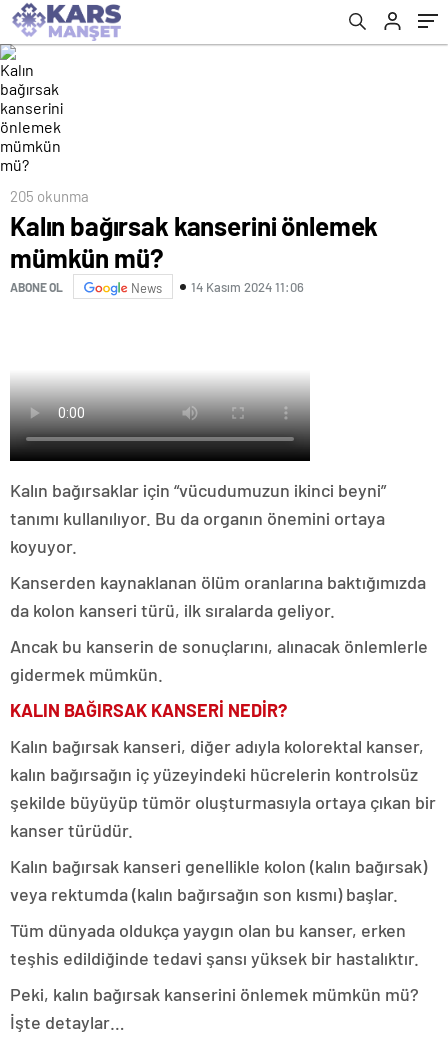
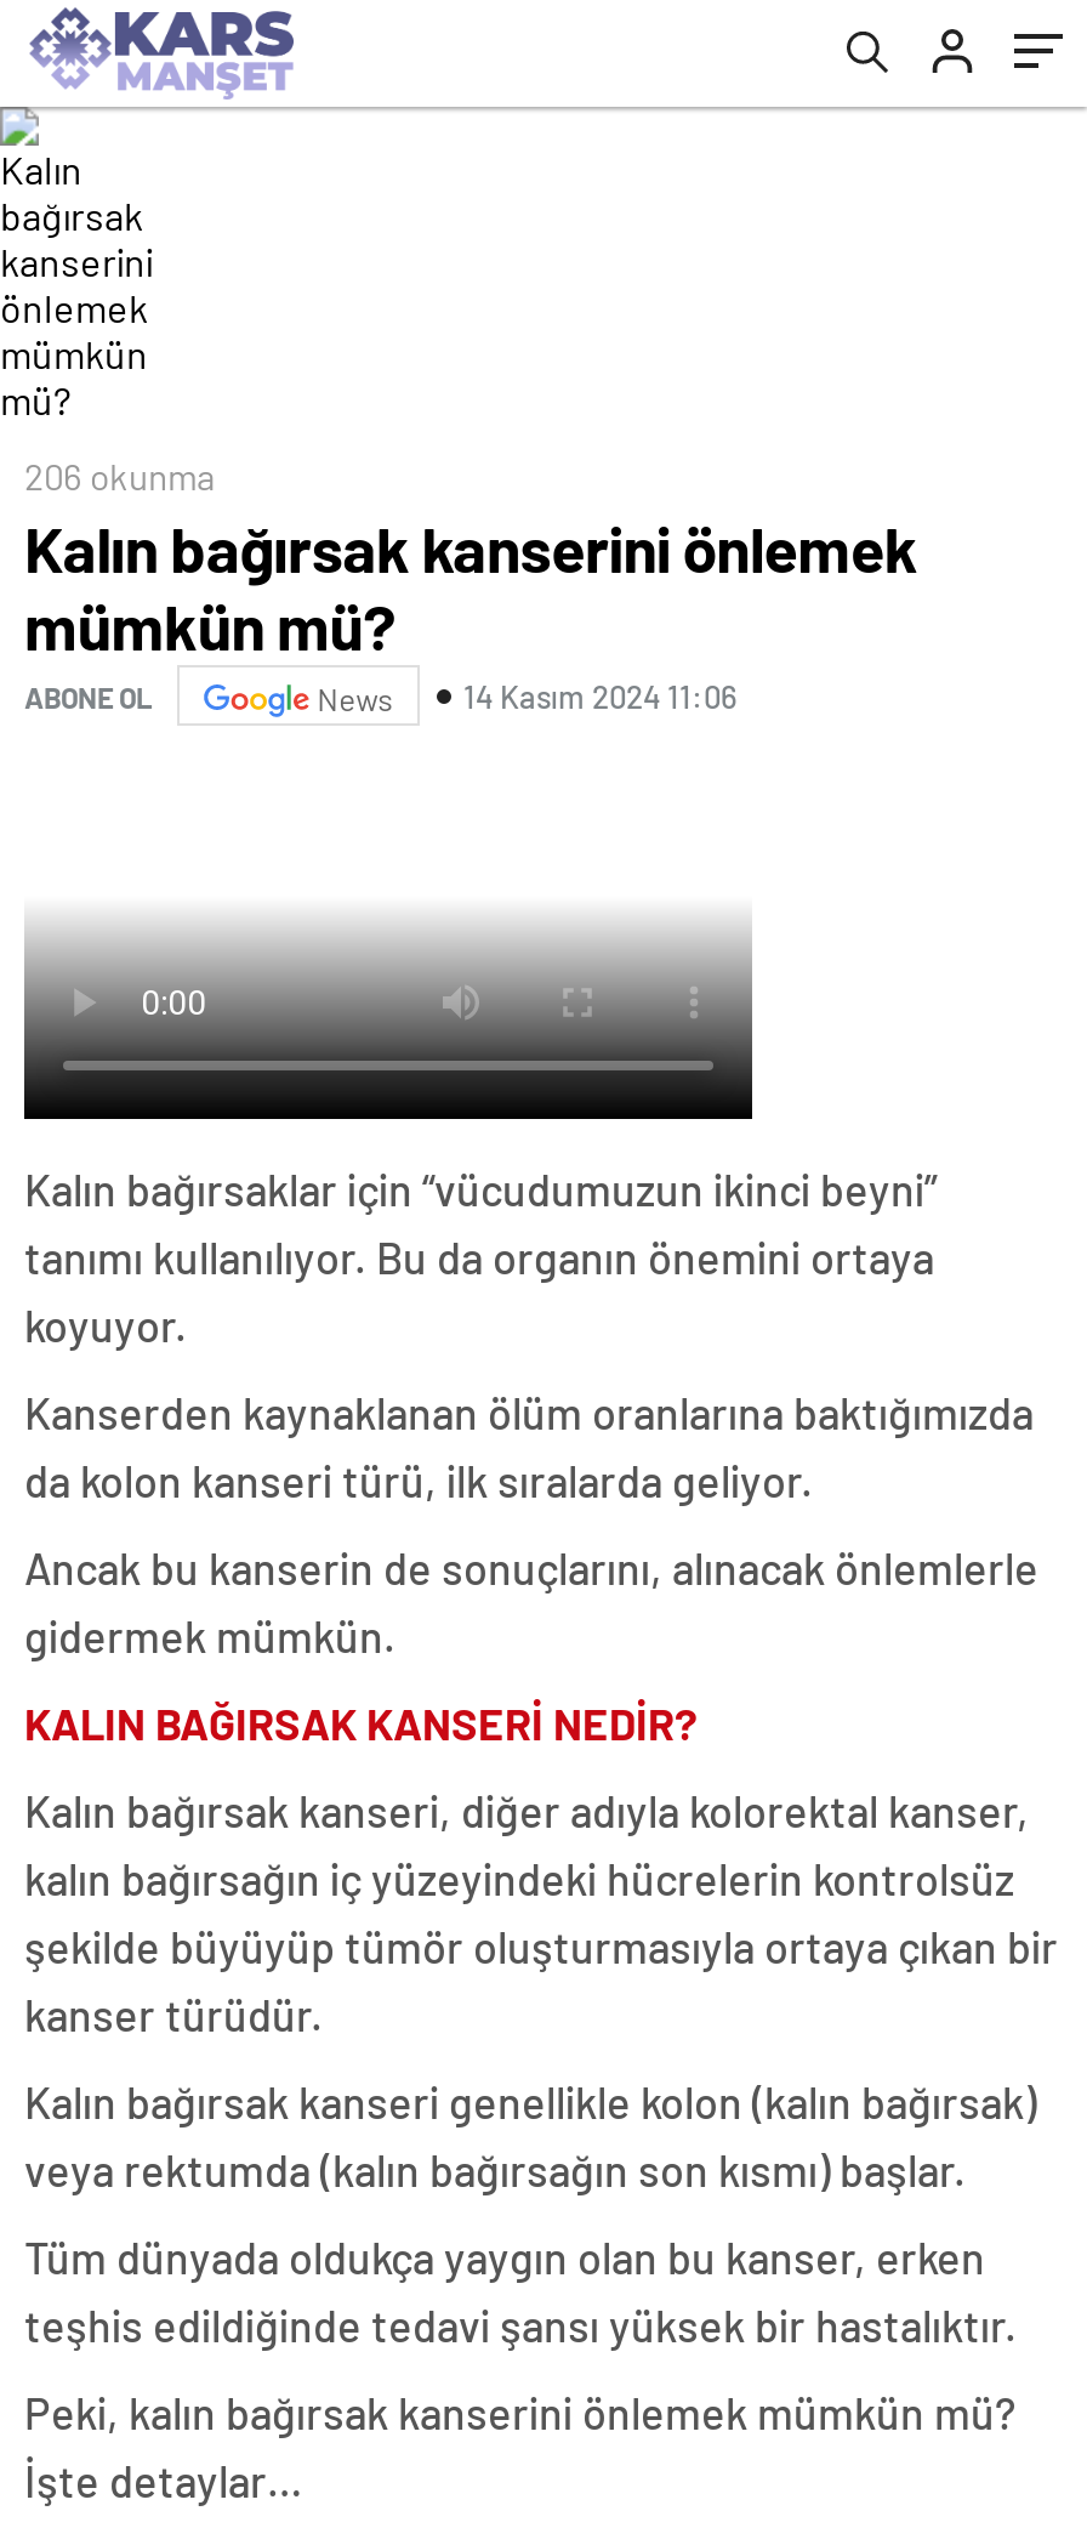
[10,187,89,205] 205 okunma -> [24,454,216,498] 206 okunma

